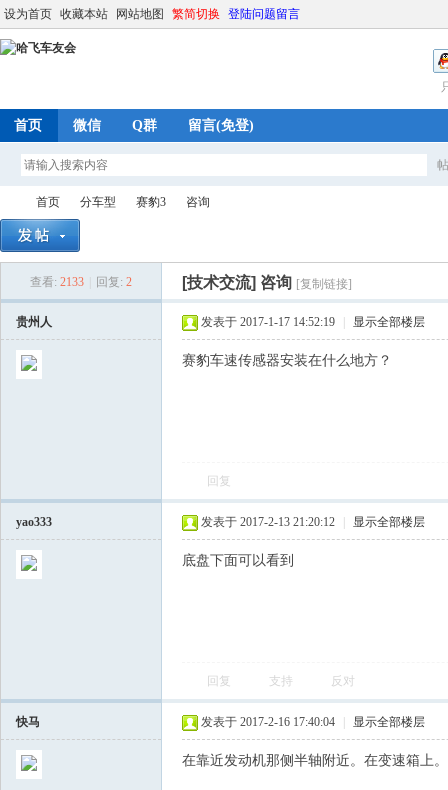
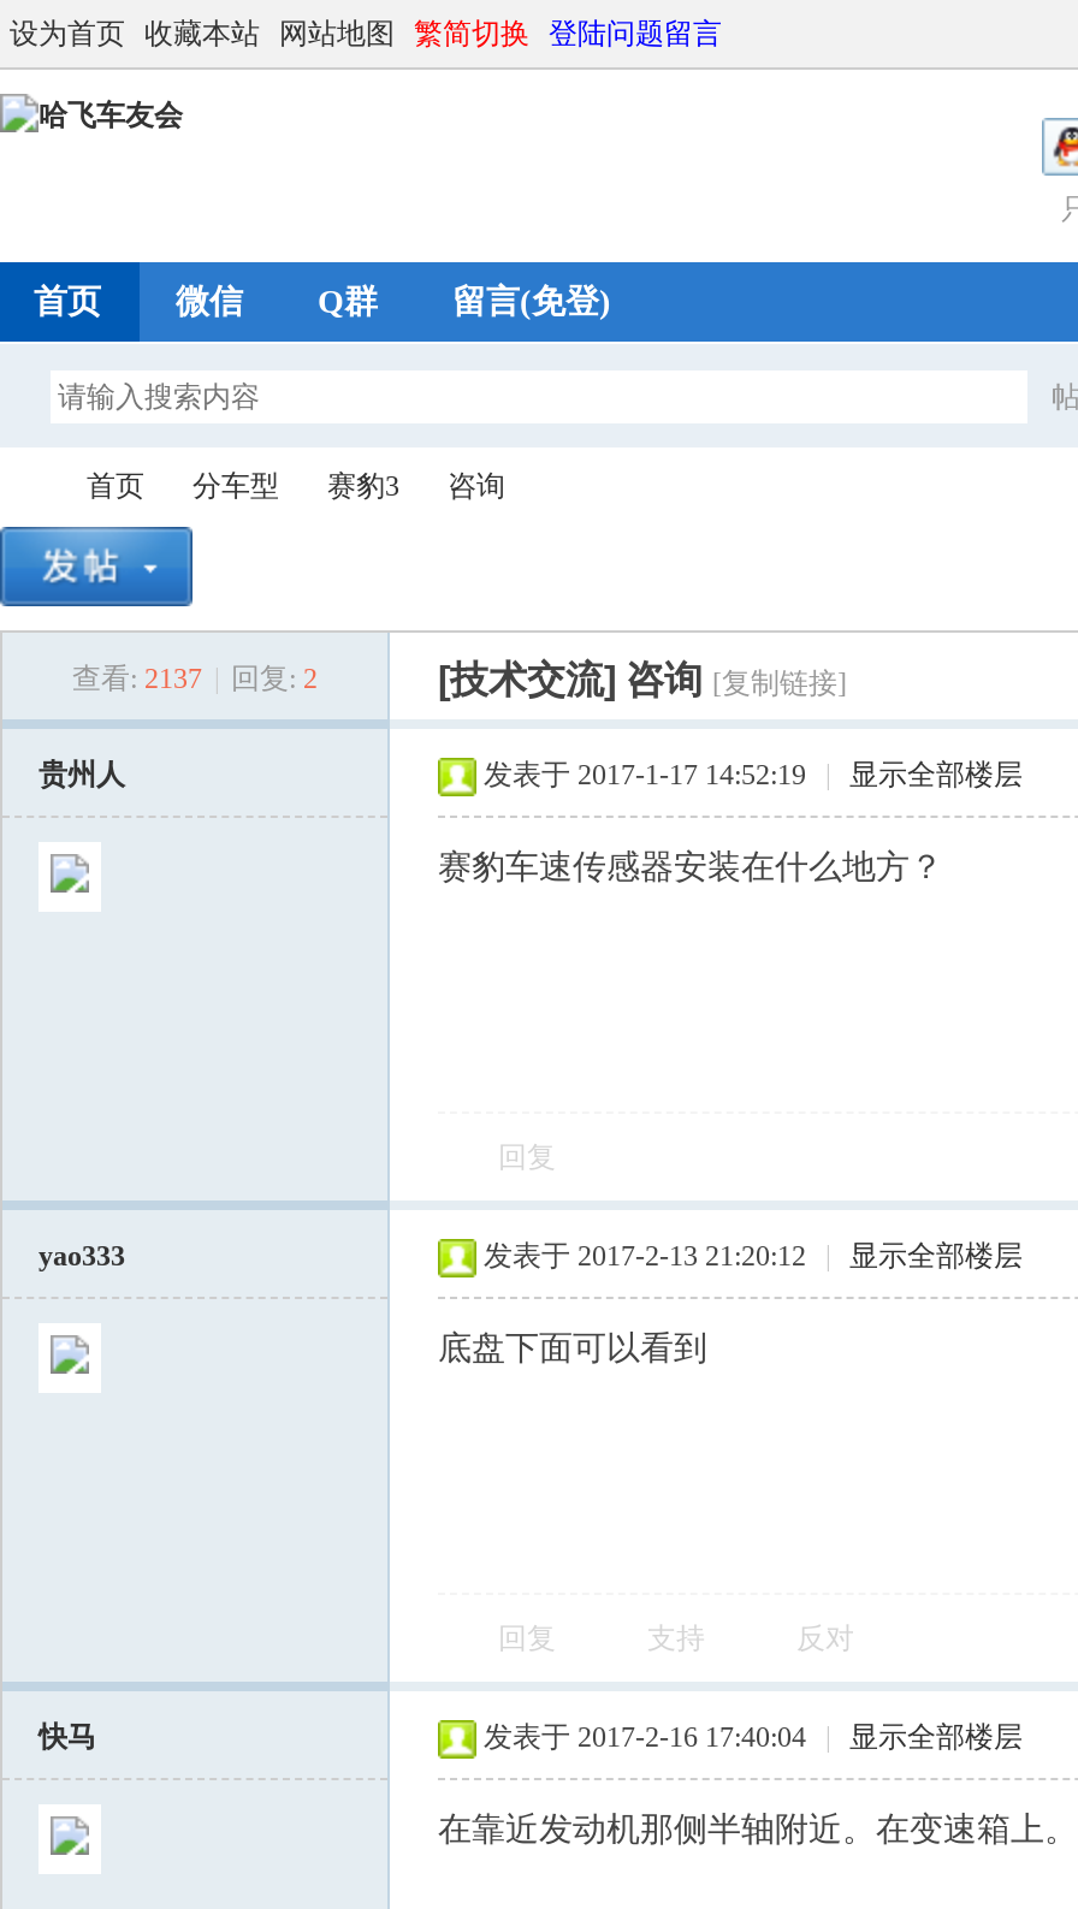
[30,275,84,289] 查看: 2133 -> [72,662,202,695] 查看: 2137

